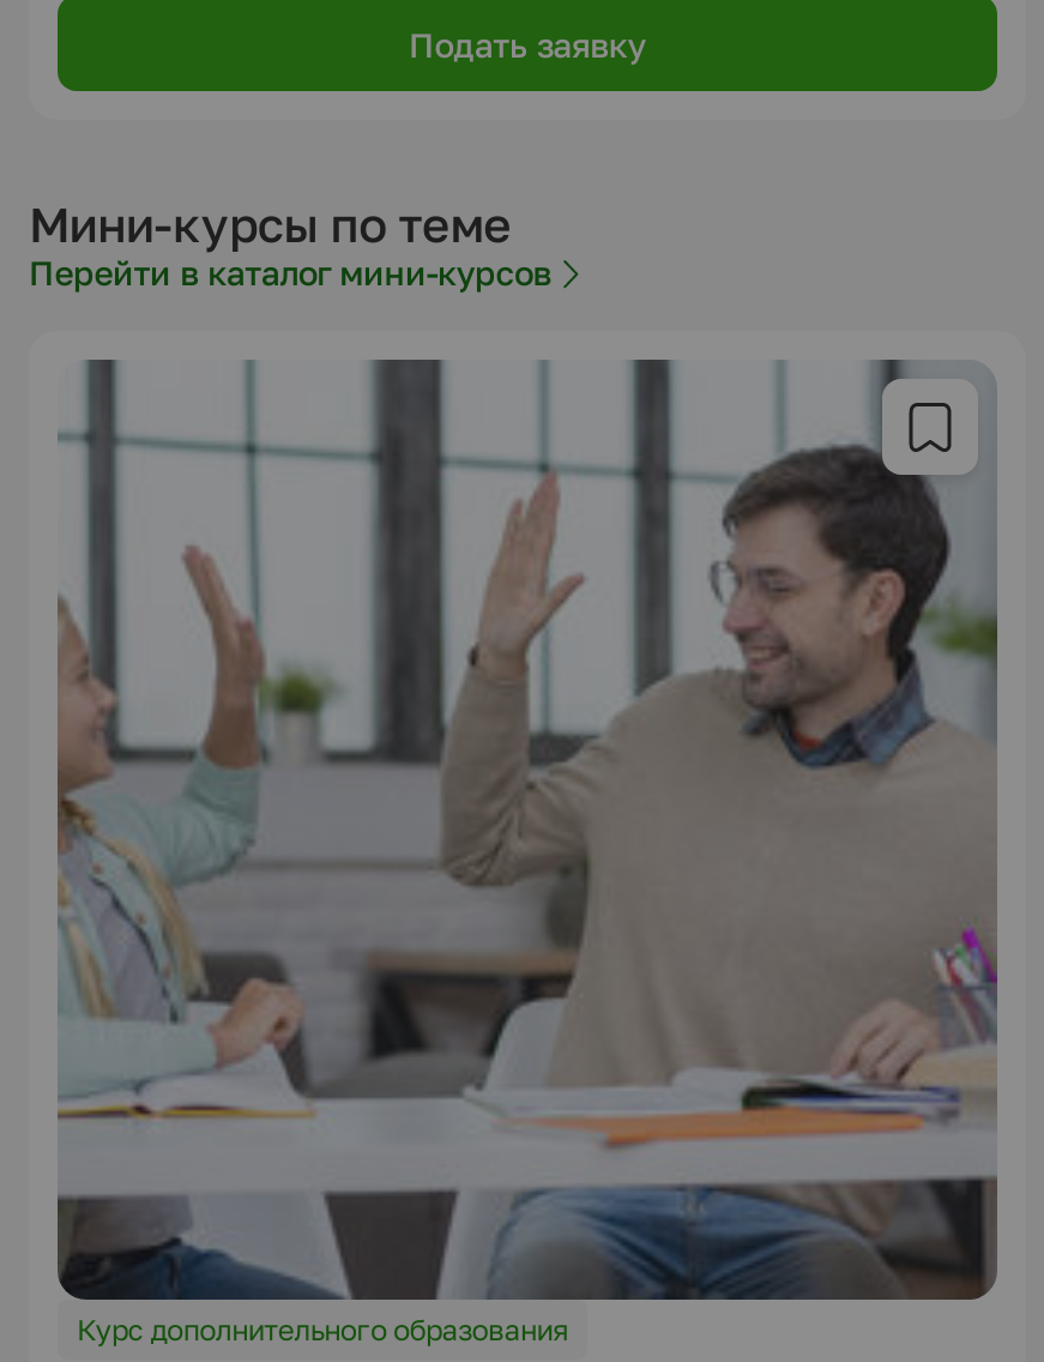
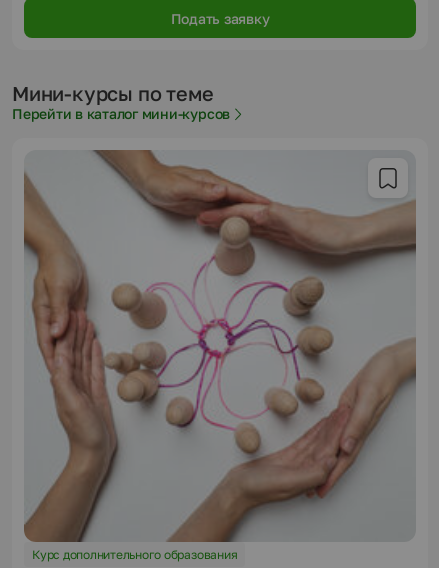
[55,357,1000,1302] [image] -> [23,149,416,543] [image]

